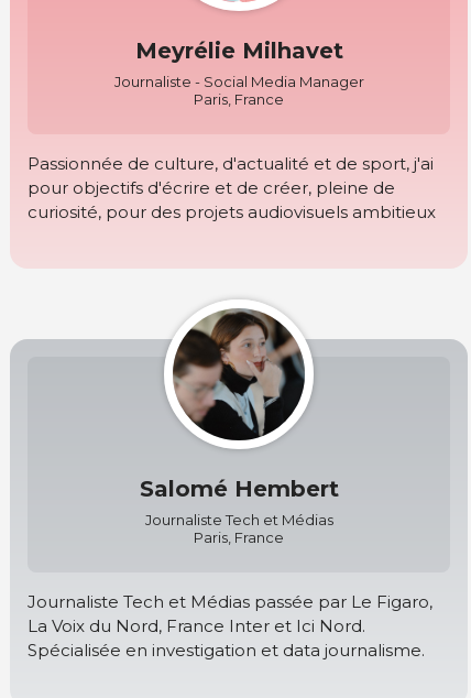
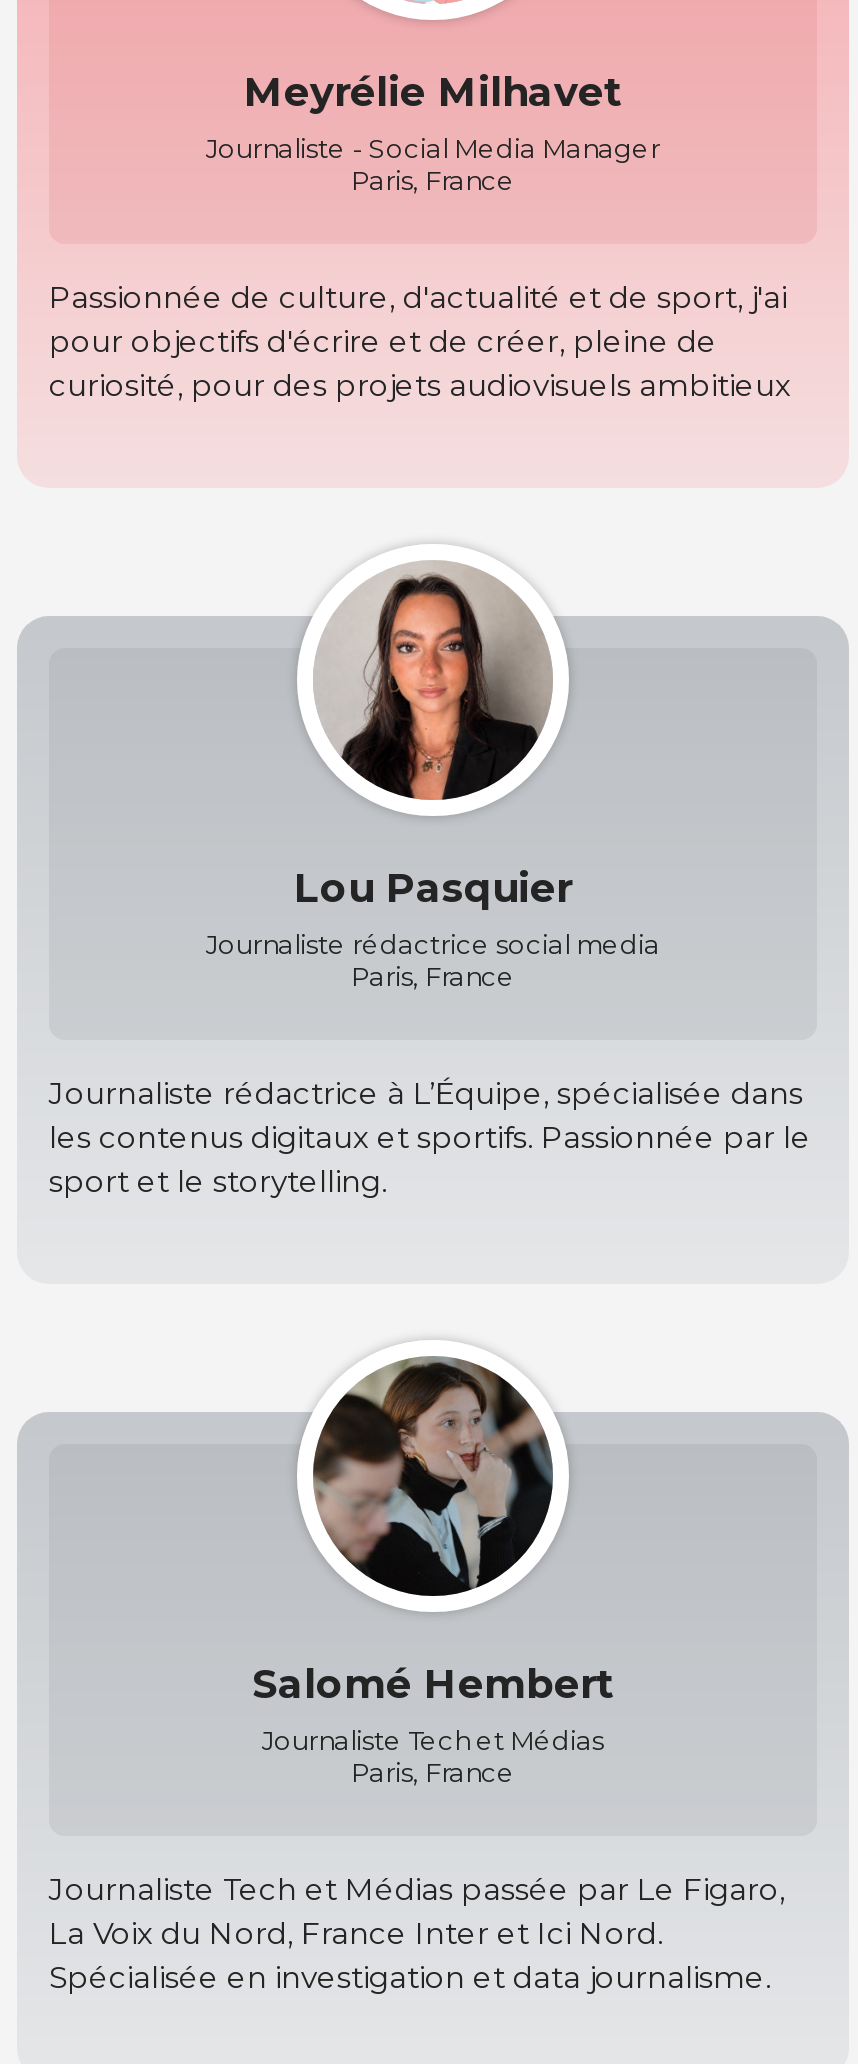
none -> [49,564,811,1200] [image] | Lou Pasquier | Journaliste rédactrice social media | Paris, France | Journaliste rédactrice à L’Équipe, spécialisée dans | les contenus digitaux et sportifs. Passionnée par le | sport et le storytelling.

